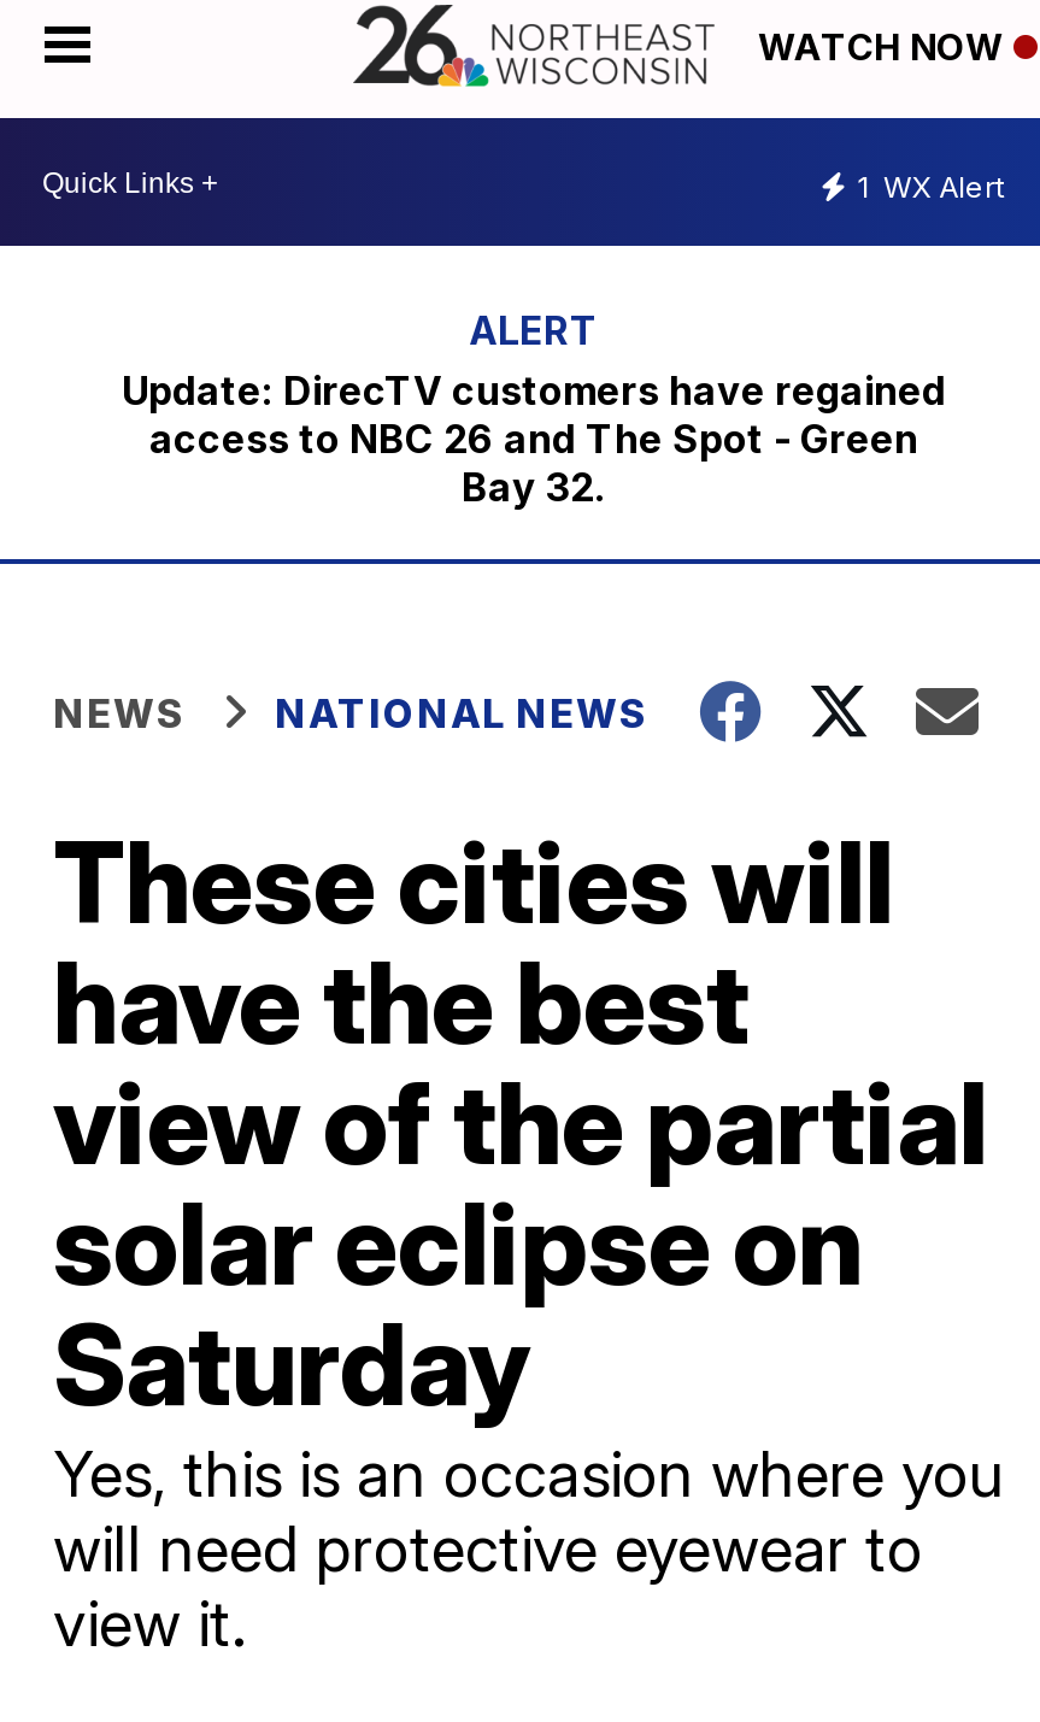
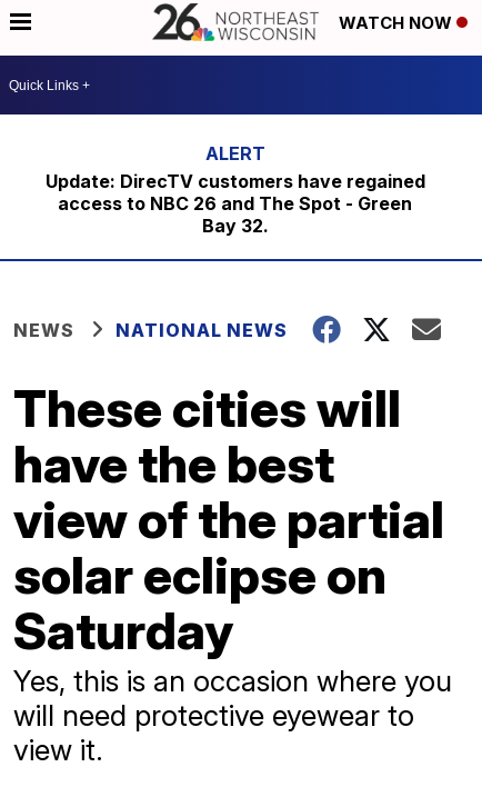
[857,168,1004,204] 1 WX Alert -> none

